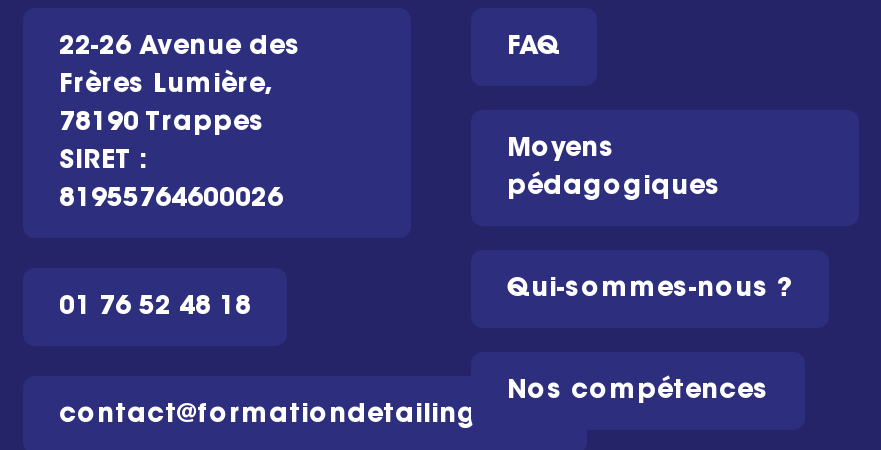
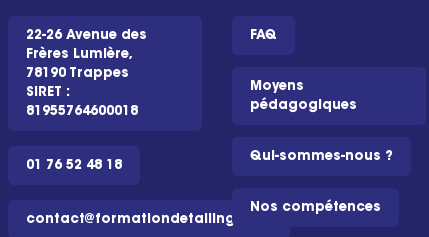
[59,186,283,212] 81955764600026 -> [26,105,138,118] 81955764600018

